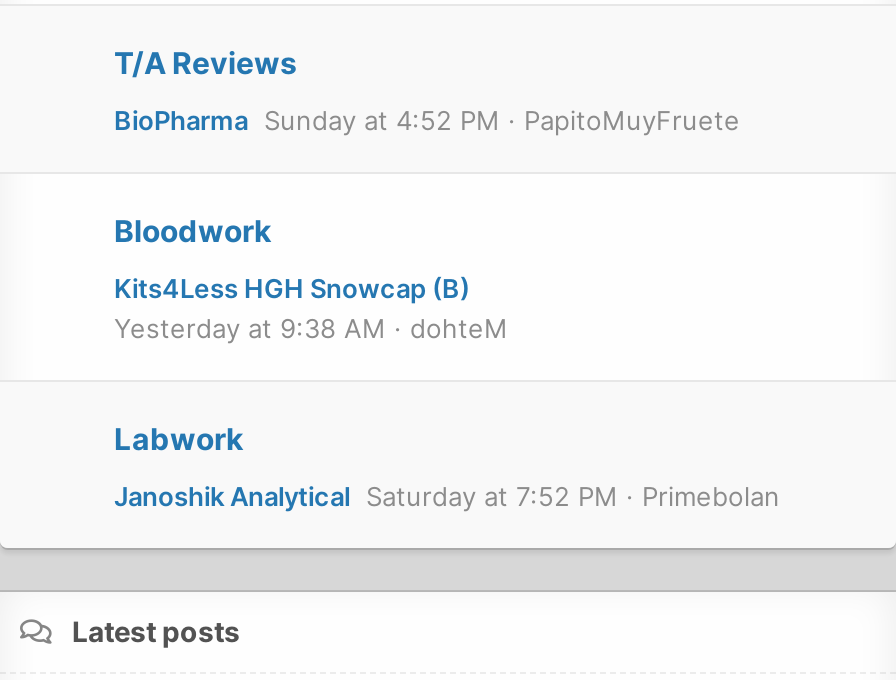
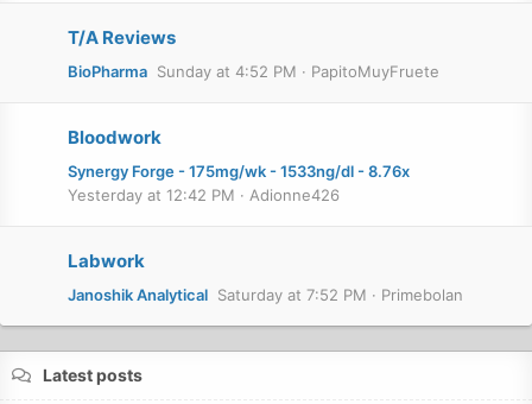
[114,272,508,344] Kits4Less HGH Snowcap (B) | Yesterday at 9:38 AM | dohteM -> [68,161,410,204] Synergy Forge - 175mg/wk - 1533ng/dl - 8.76x | Yesterday at 12:42 PM | Adionne426

